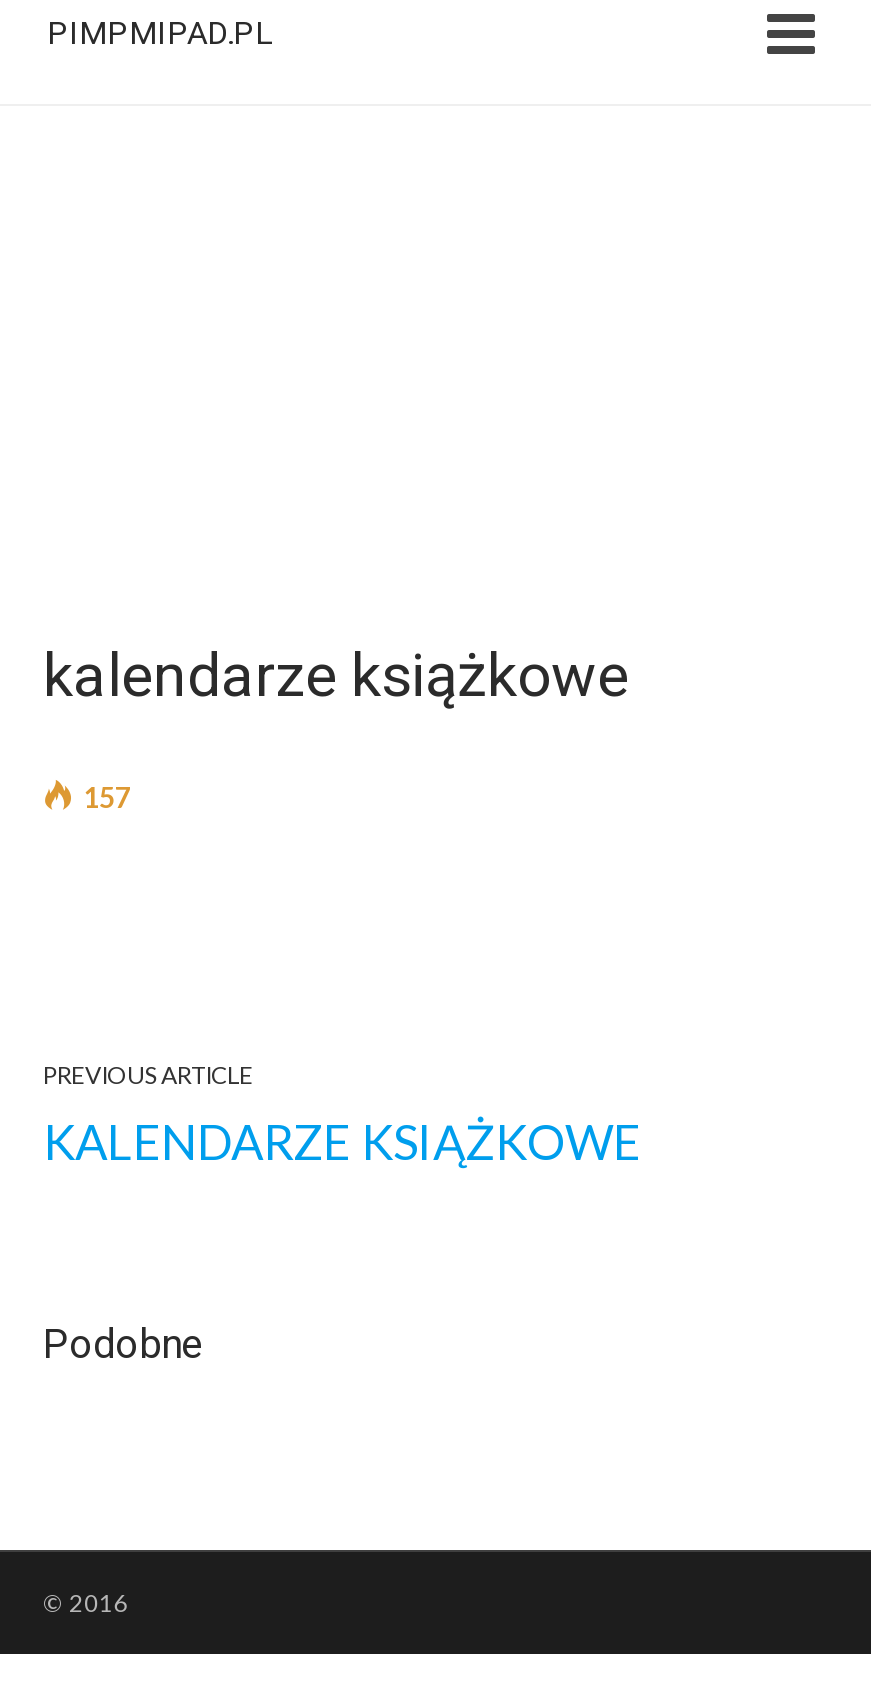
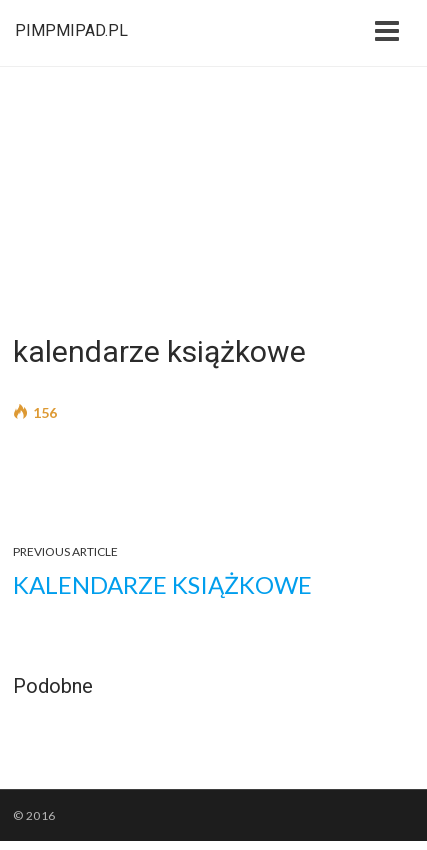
[77,780,131,814] 157 -> [30,404,57,421] 156

